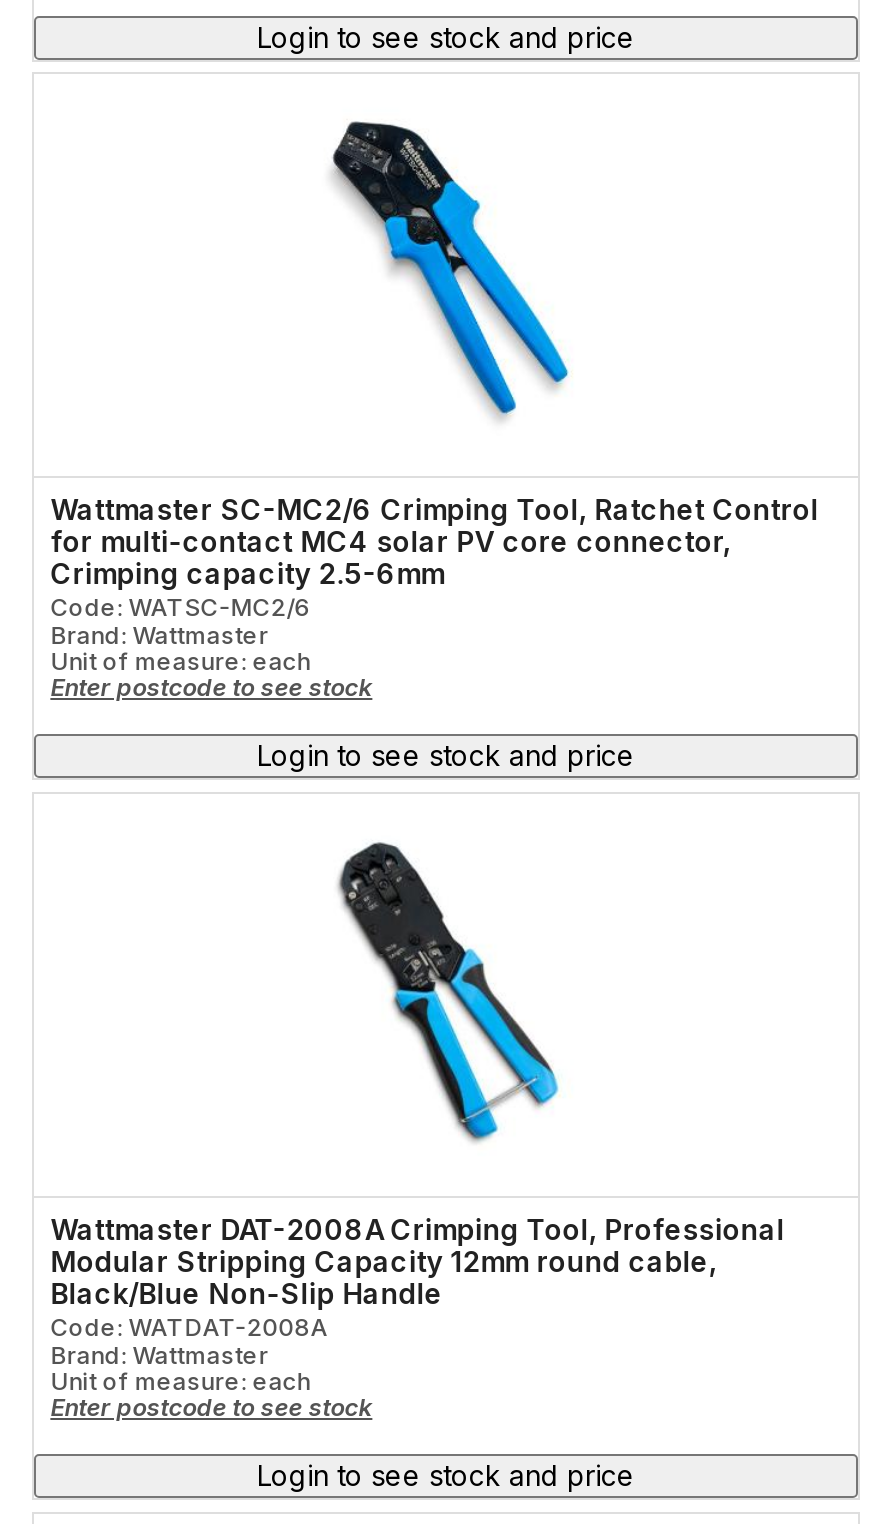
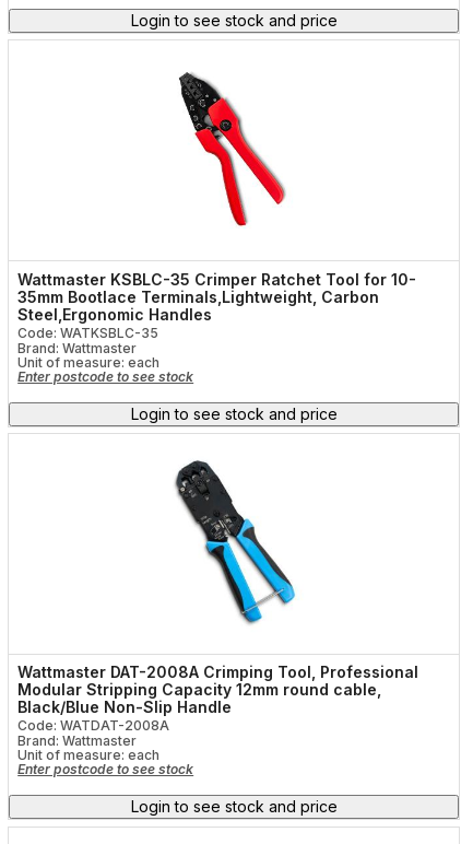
[50,120,818,623] [image] | Wattmaster SC-MC2/6 Crimping Tool, Ratchet Control | for multi-contact MC4 solar PV core connector, | Crimping capacity 2.5-6mm | Code: WATSC-MC2/6 -> [18,67,416,341] [image] | Wattmaster KSBLC-35 Crimper Ratchet Tool for 10- | 35mm Bootlace Terminals,Lightweight, Carbon | Steel,Ergonomic Handles | Code: WATKSBLC-35

